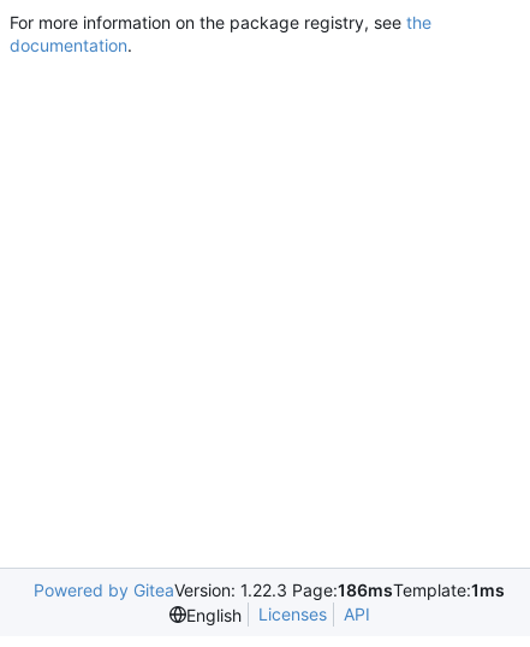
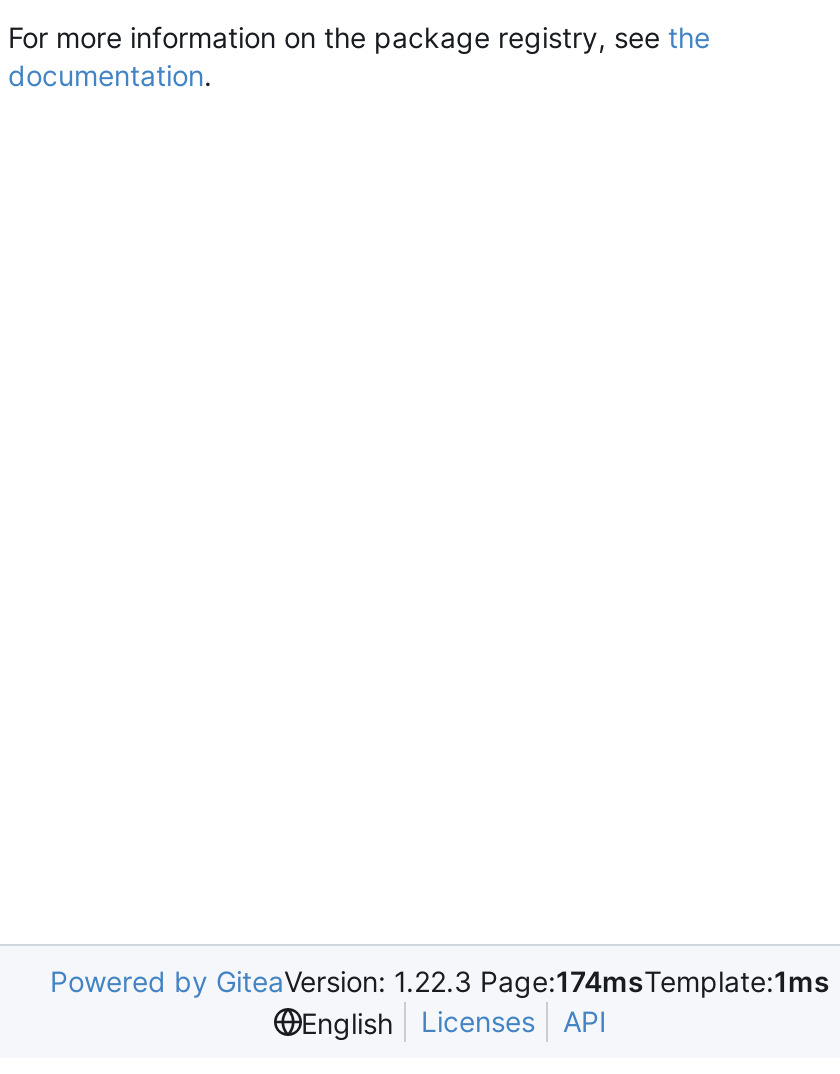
[34,580,505,600] Powered by GiteaVersion: 1.22.3 Page:186msTemplate:1ms -> [50,964,830,998] Powered by GiteaVersion: 1.22.3 Page:174msTemplate:1ms

